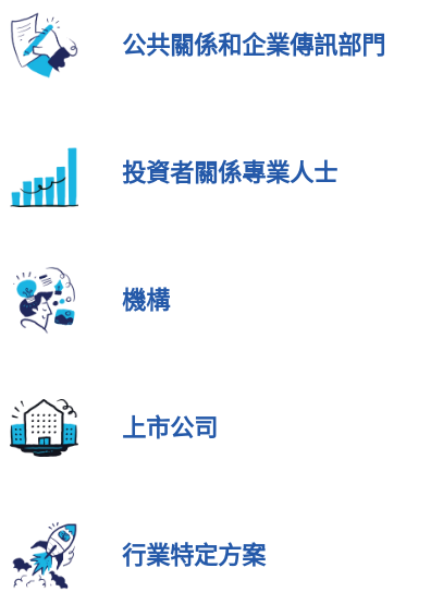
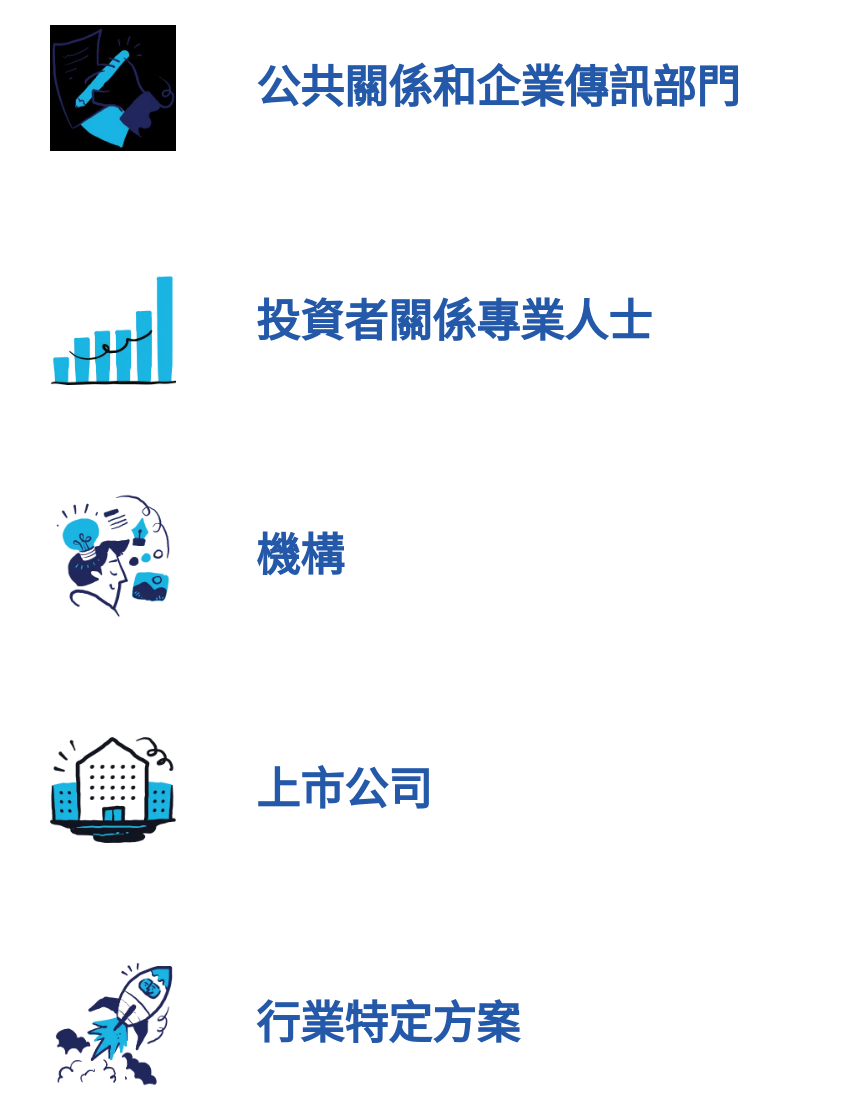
[10,11,78,80] [image] -> [48,23,178,153] [image]

